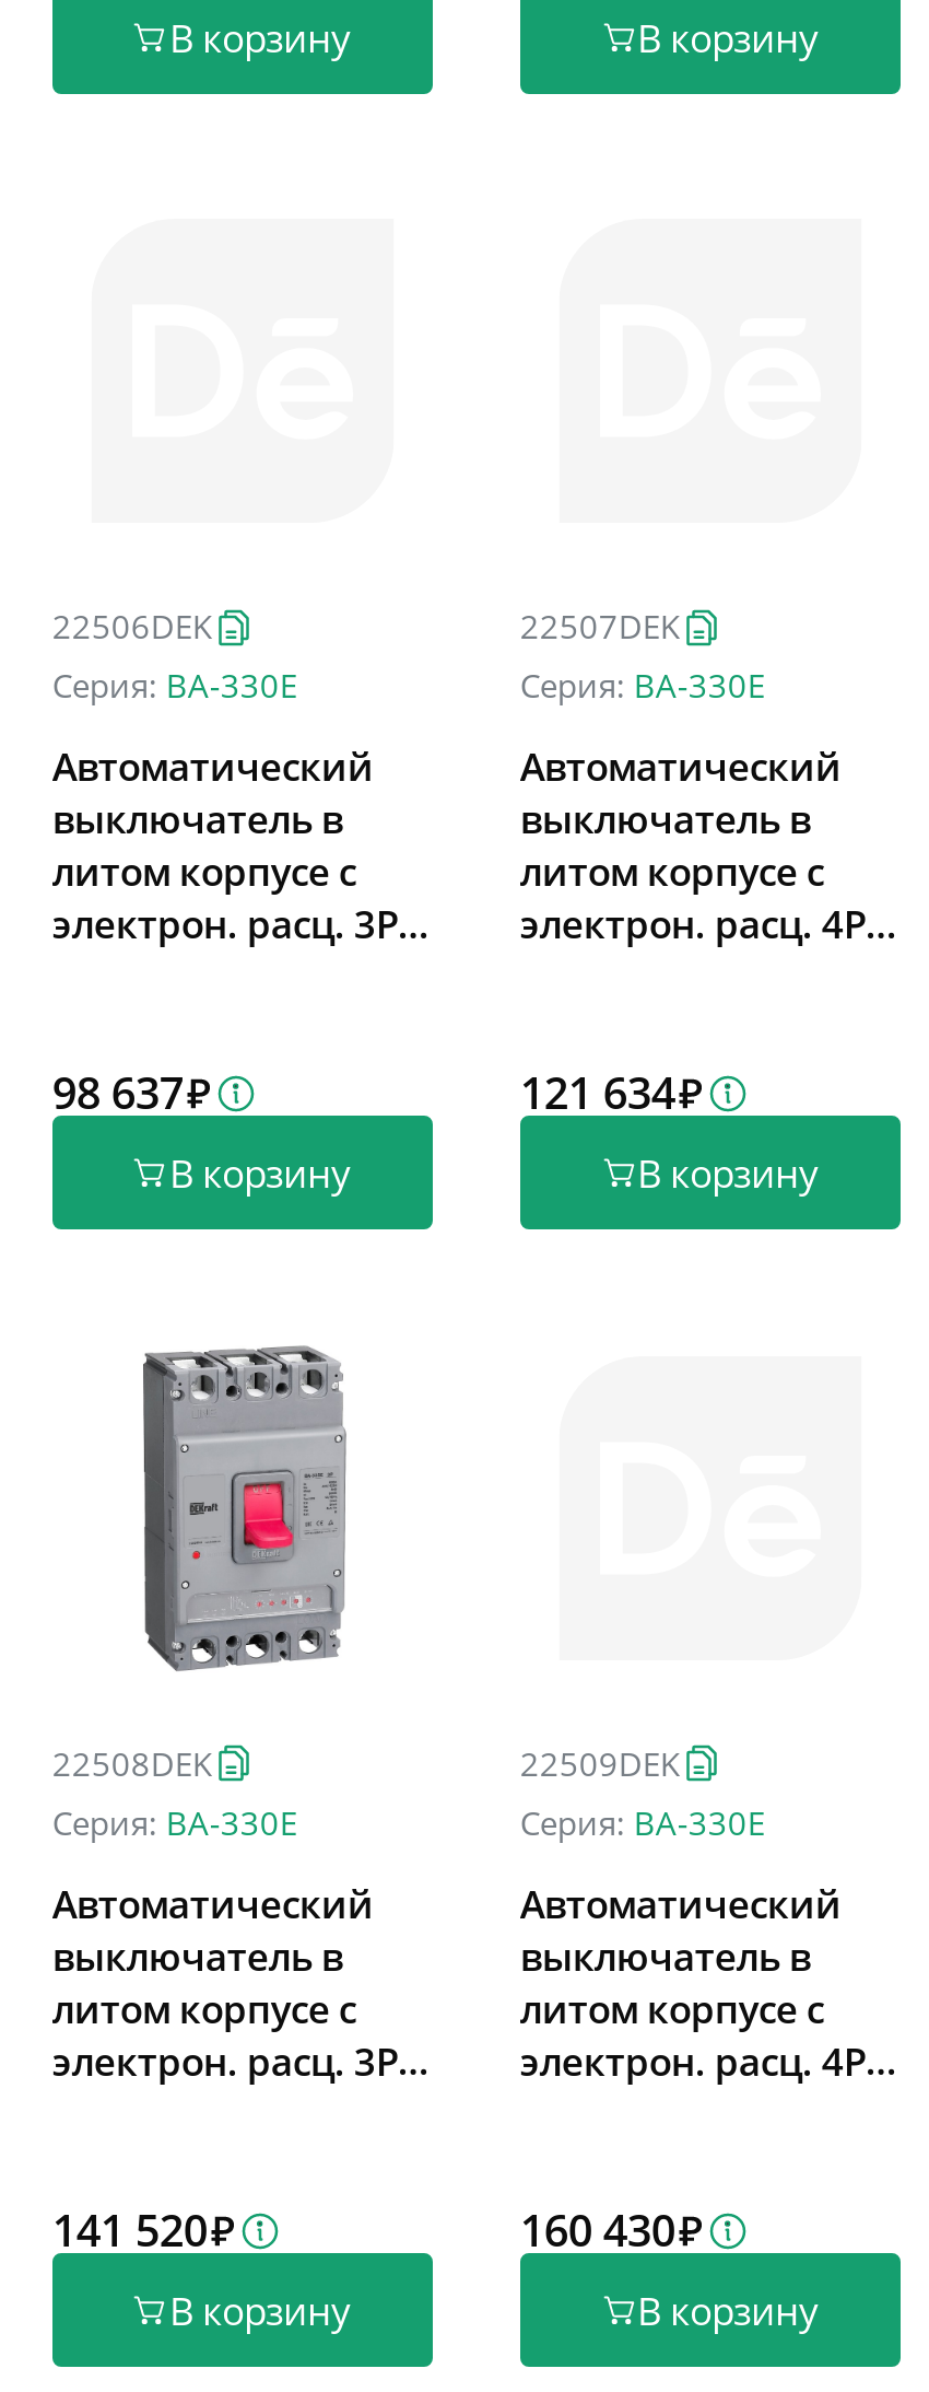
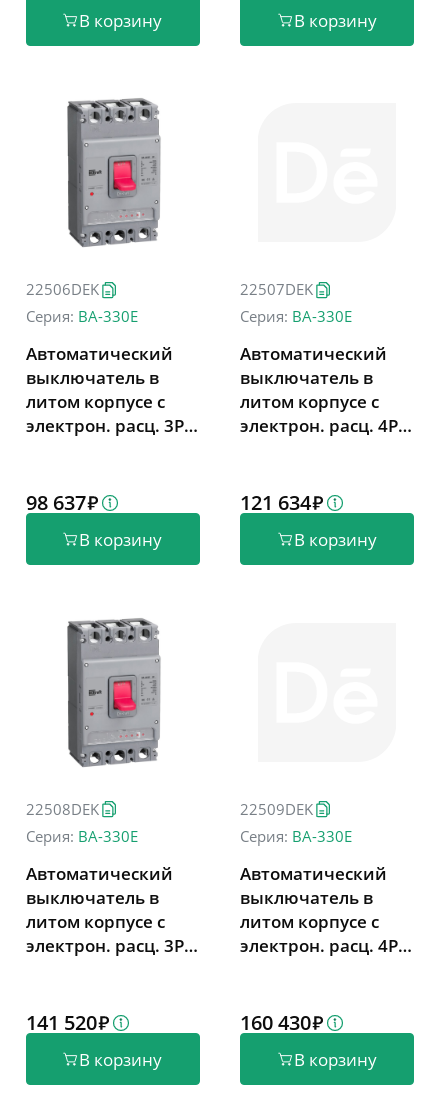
none -> [67,98,161,248] [image]

